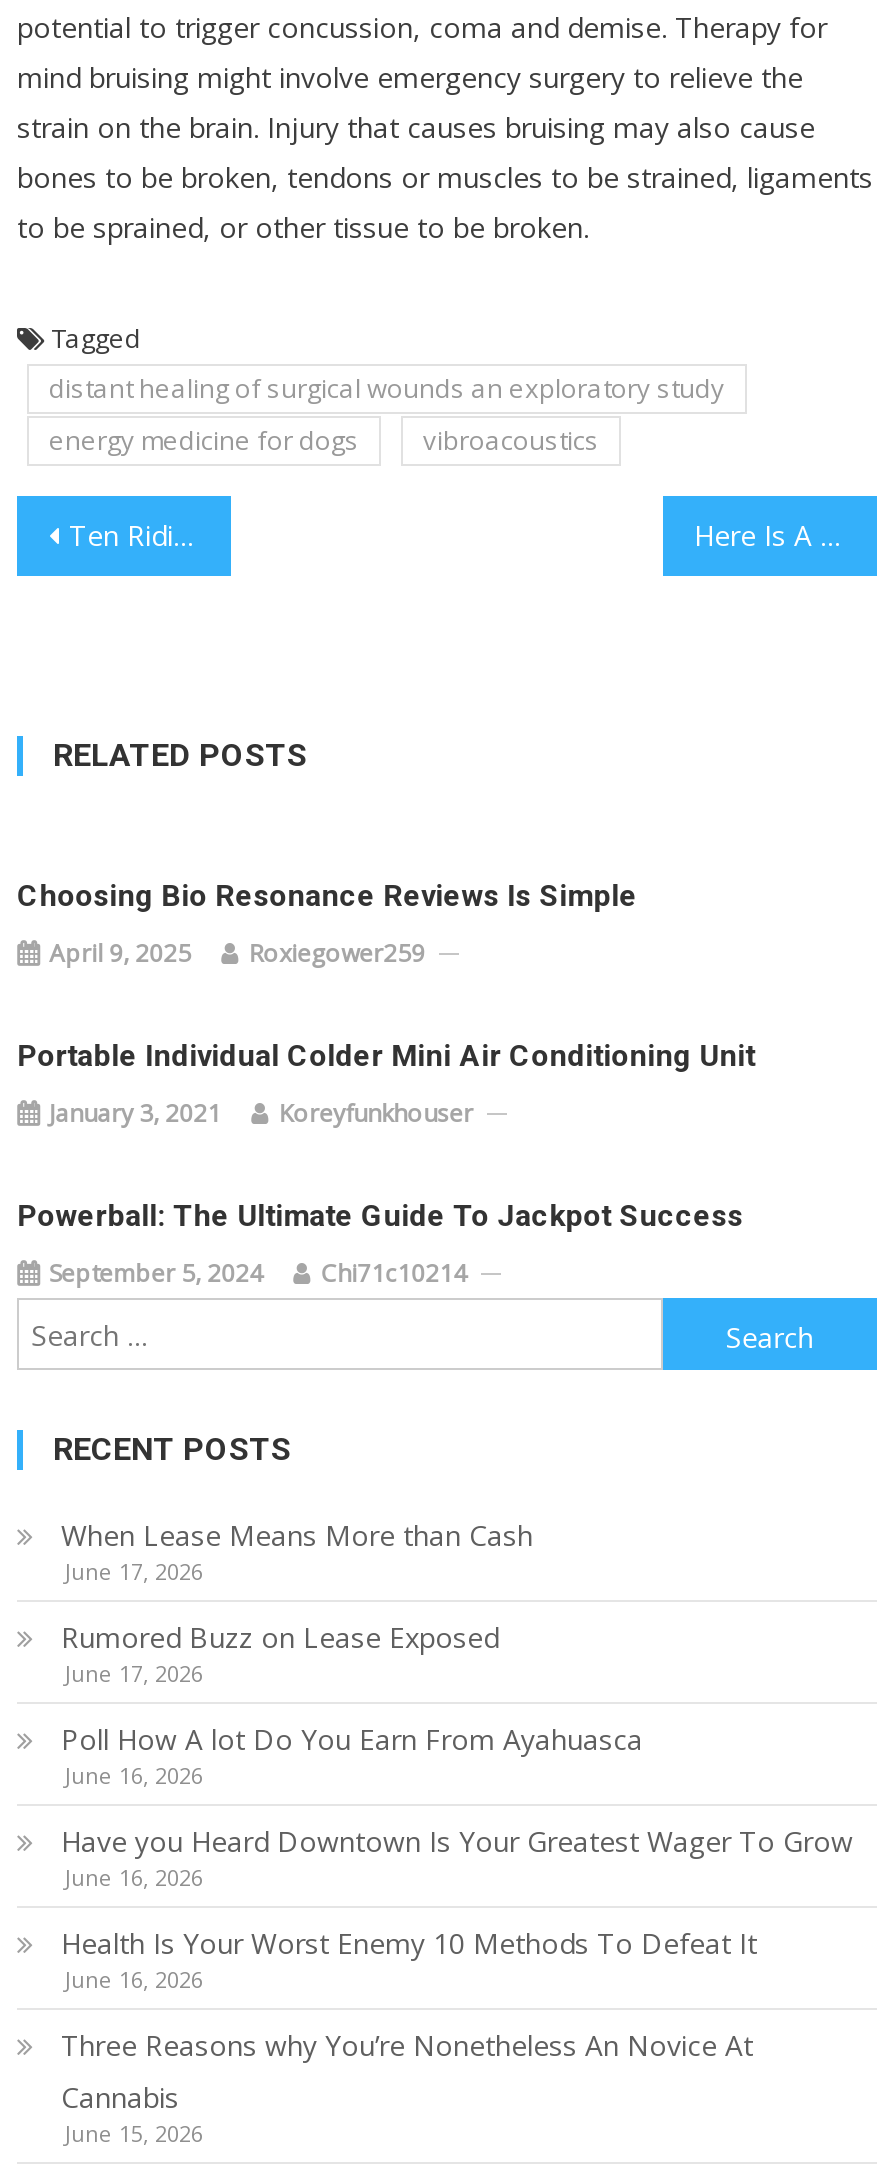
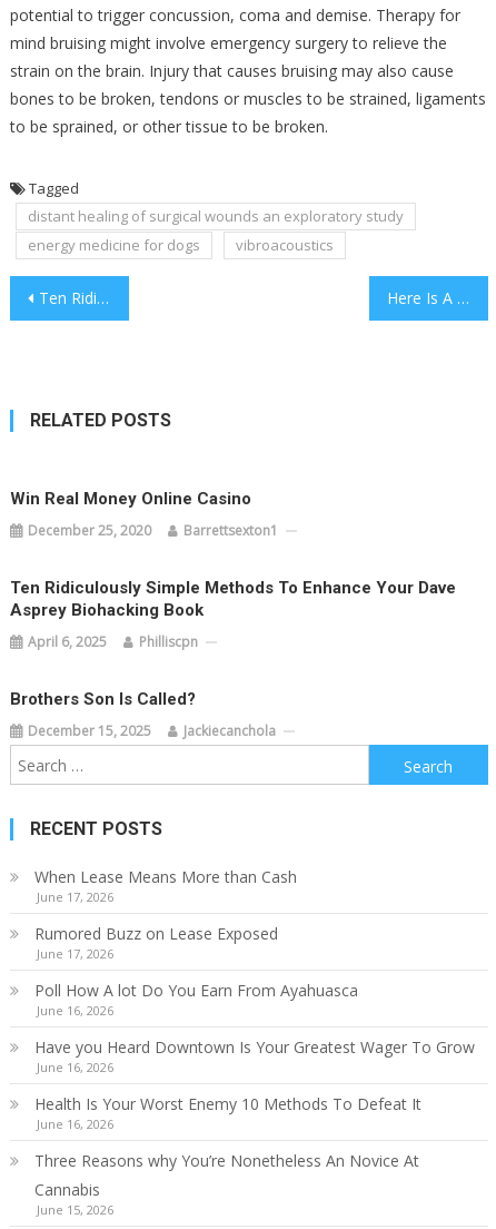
[17,878,637,914] Choosing Bio Resonance Reviews Is Simple -> [10,489,251,509] Win Real Money Online Casino
[49,936,425,970] April 9, 2025 | Roxiegower259 -> [28,521,278,540] December 25, 2020 | Barrettsexton1
[17,1038,755,1074] Portable Individual Colder Mini Air Conditioning Unit -> [10,578,456,620] Ten Ridiculously Simple Methods To Enhance Your Dave | Asprey Biohacking Book
[49,1096,473,1130] January 3, 2021 | Koreyfunkhouser -> [28,632,198,651] April 6, 2025 | Philliscpn
[17,1198,743,1234] Powerball: The Ultimate Guide To Jackpot Success -> [10,689,196,709] Brothers Son Is Called?
[49,1256,467,1290] September 5, 2024 | Chi71c10214 -> [28,721,276,740] December 15, 2025 | Jackiecanchola

